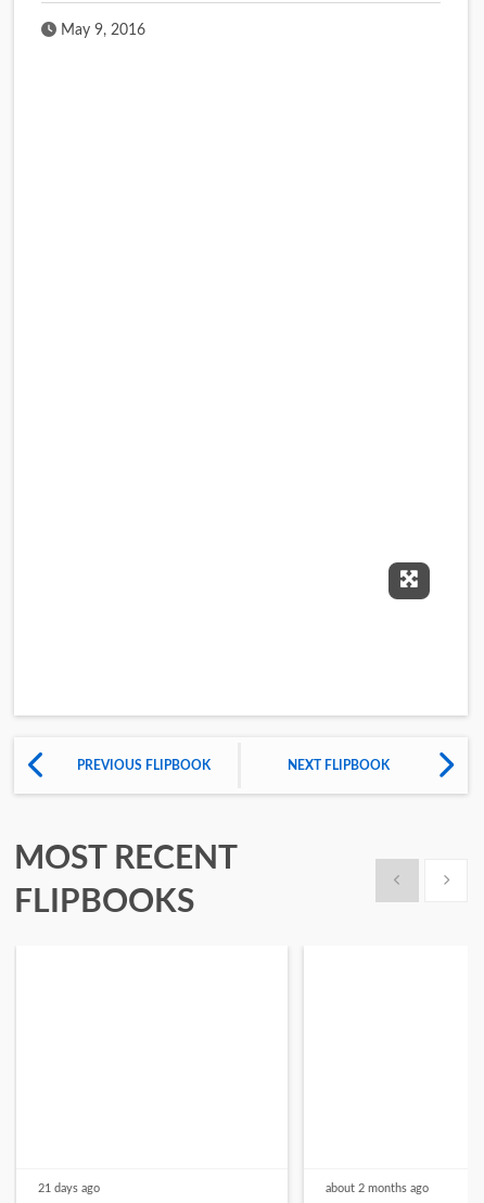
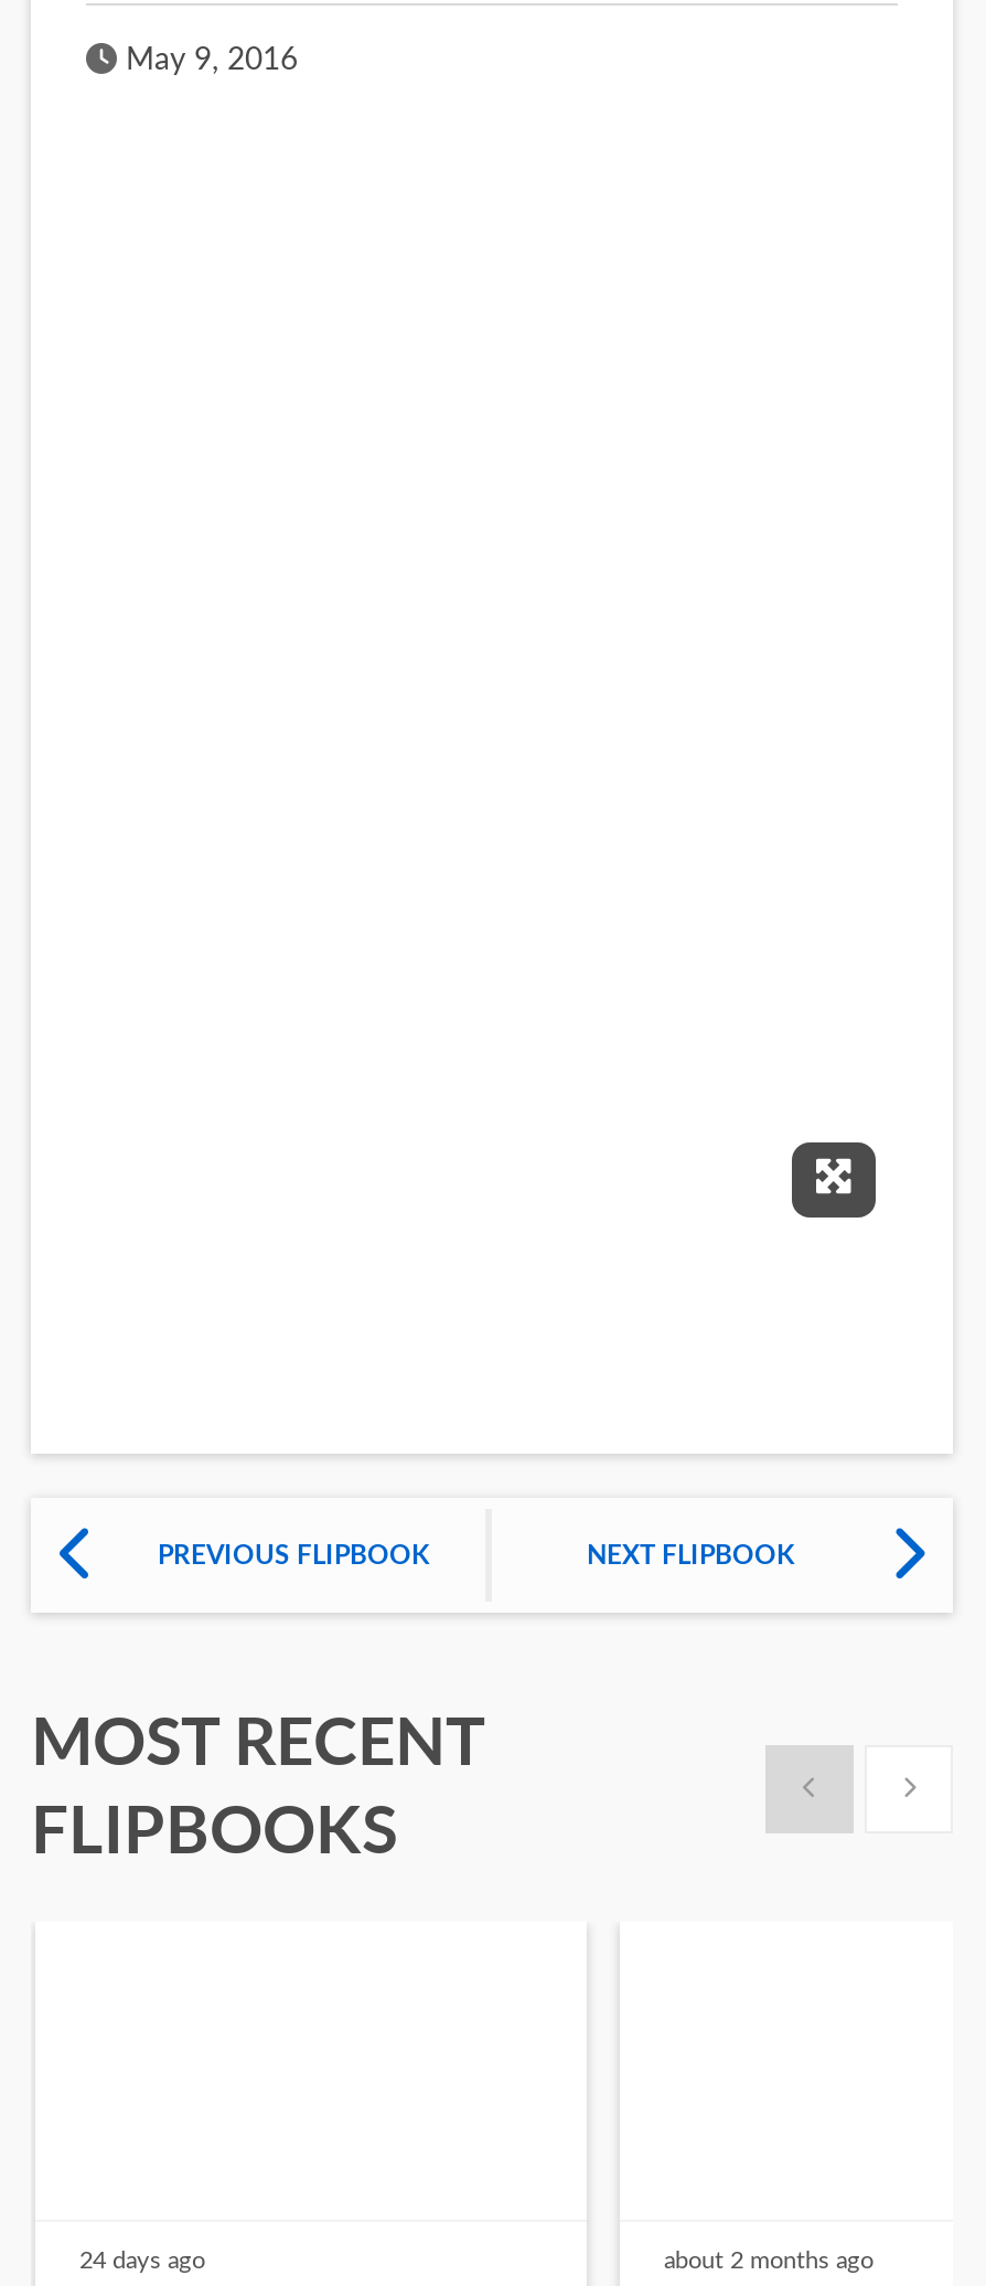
[38,1182,100,1194] 21 days ago -> [79,2249,205,2273] 24 days ago

